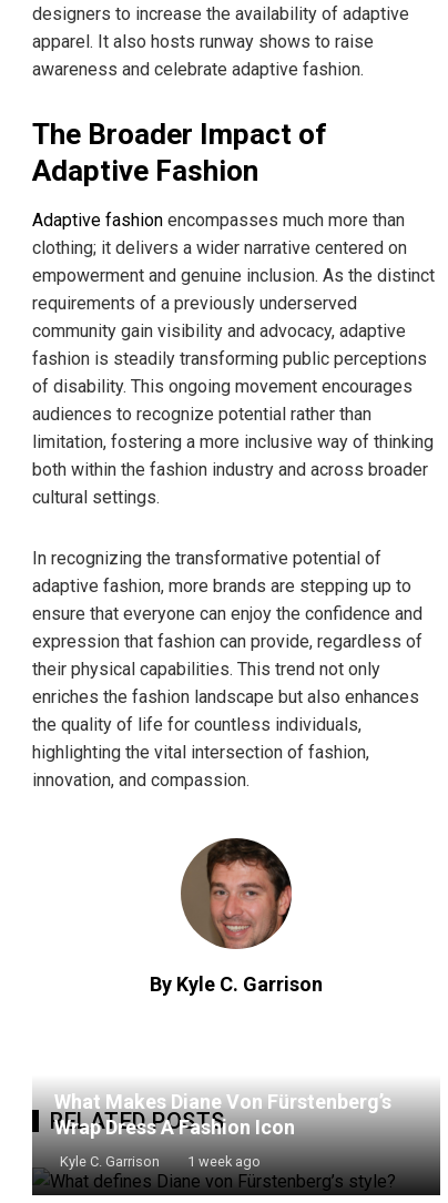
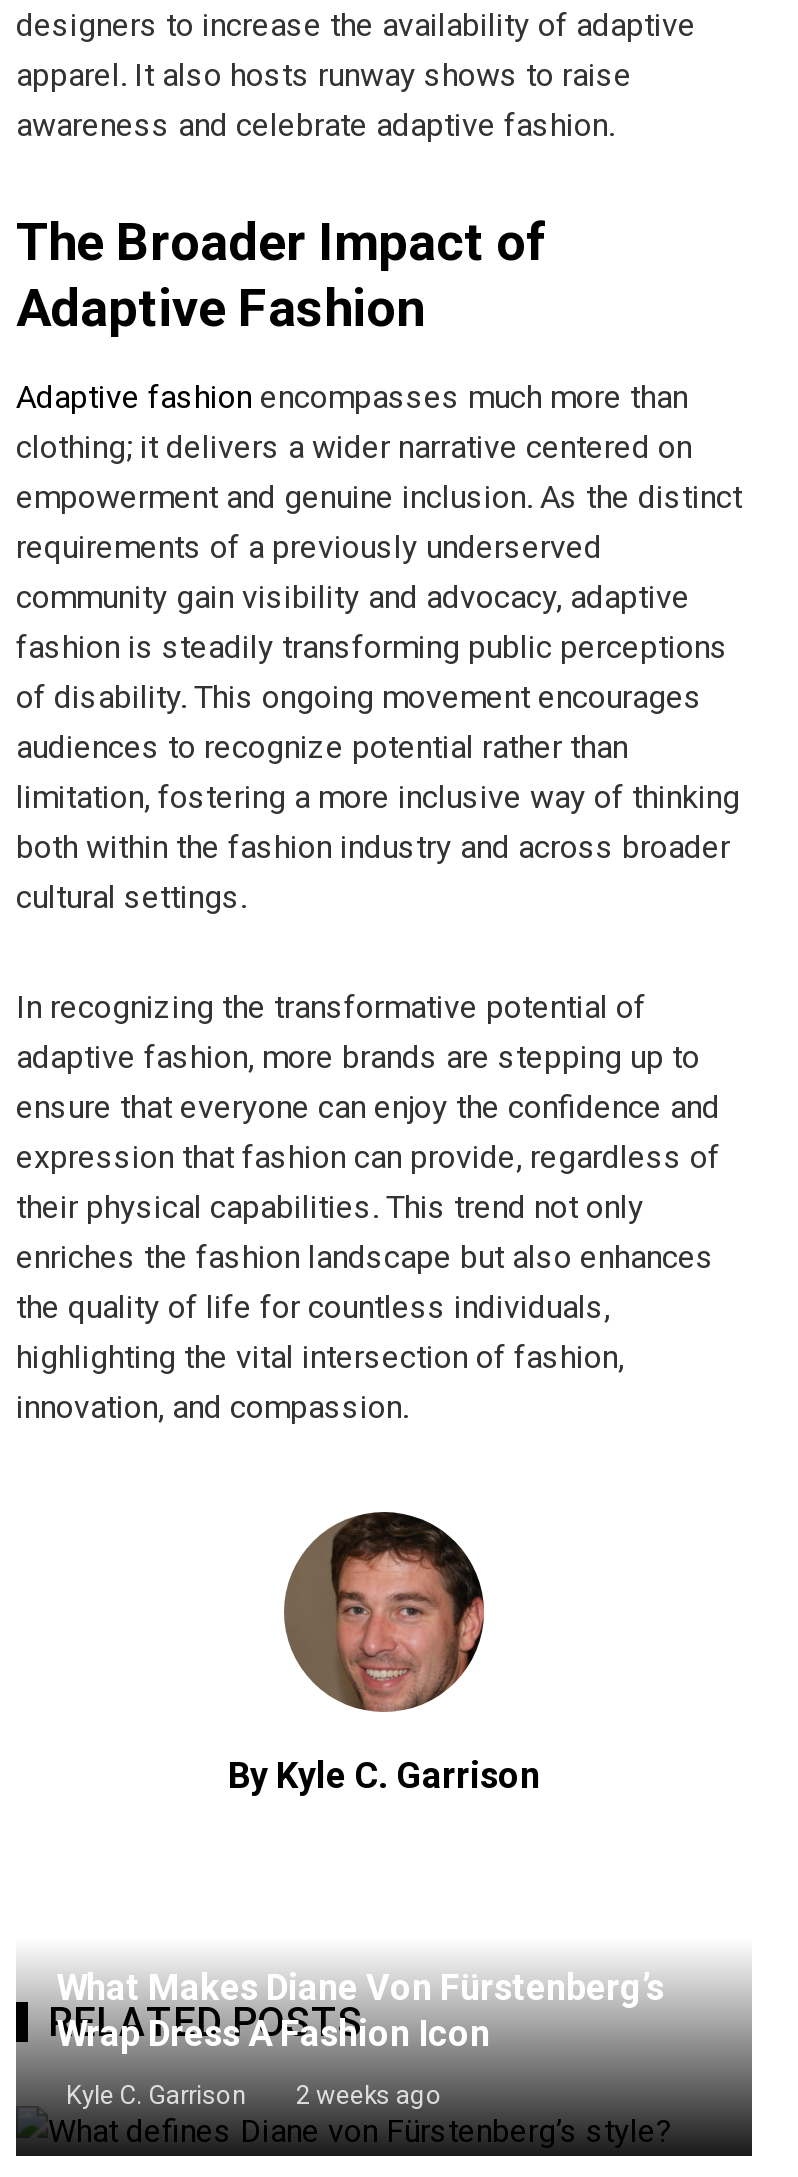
[60,1153,261,1169] Kyle C. Garrison 1 week ago -> [66,2079,442,2109] Kyle C. Garrison 2 weeks ago

